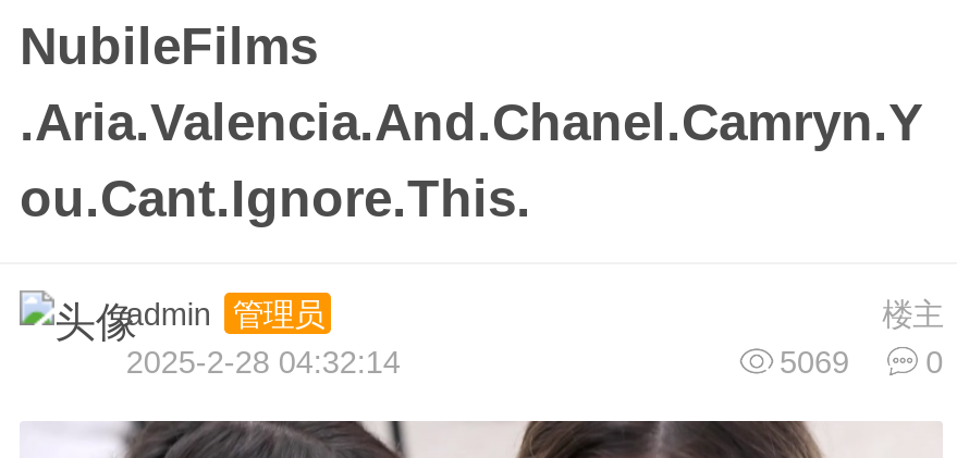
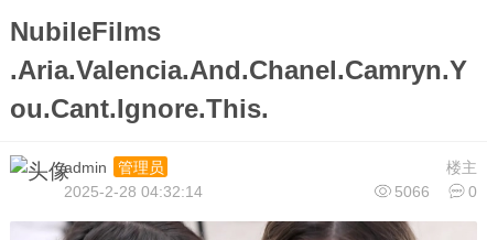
[780,345,943,379] 5069 0 -> [394,183,477,200] 5066 0

